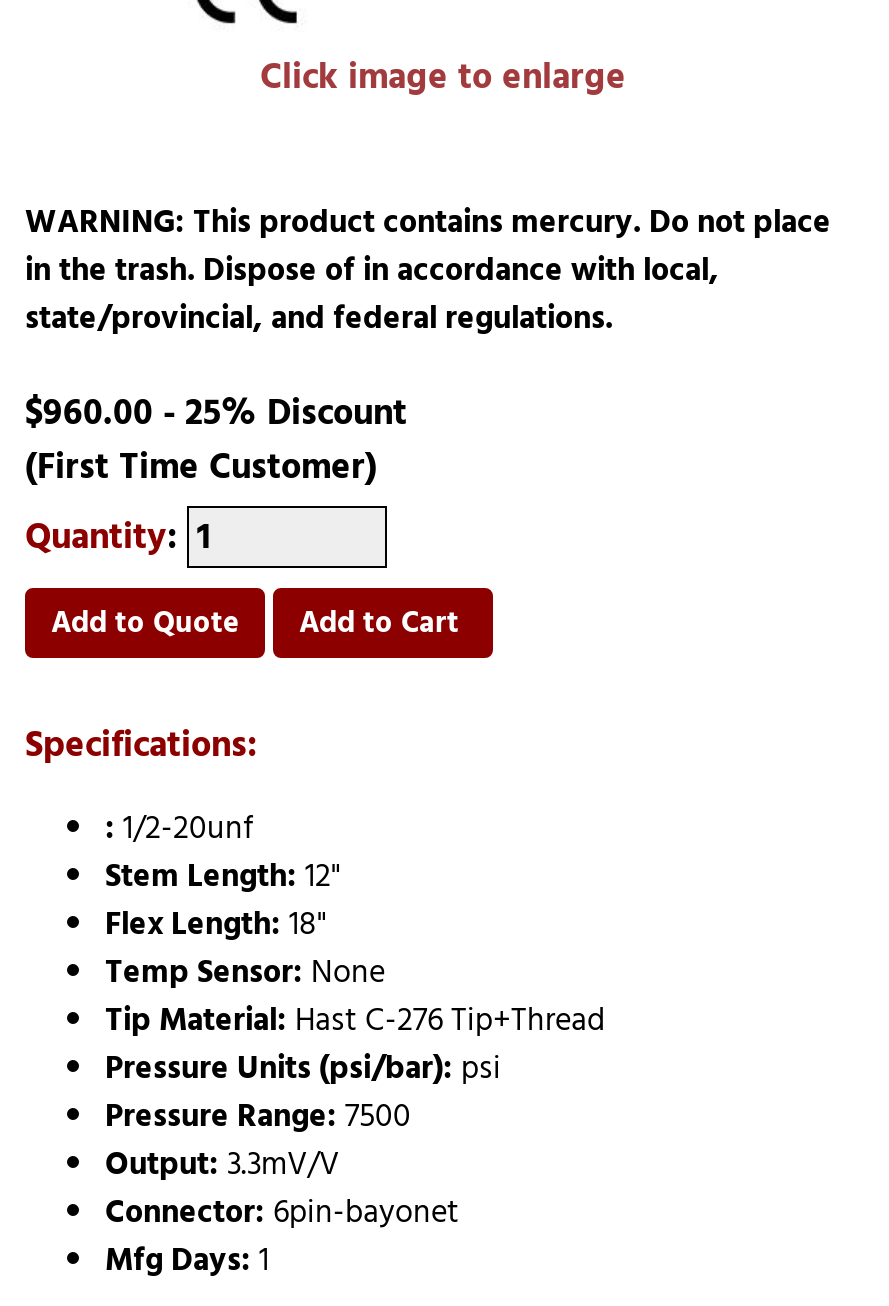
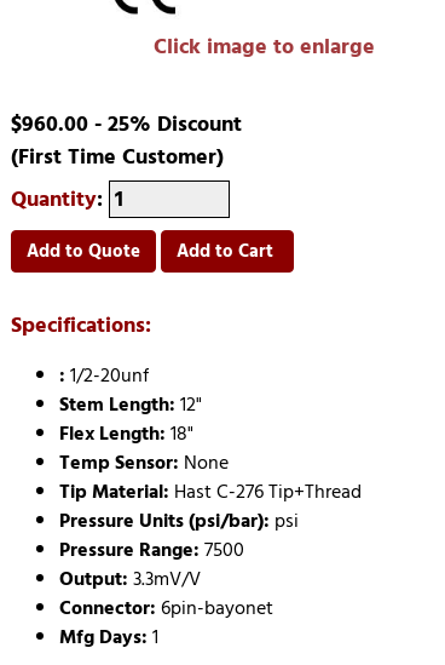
[25,196,831,344] WARNING: This product contains mercury. Do not place | in the trash. Dispose of in accordance with local, | state/provincial, and federal regulations. -> none

